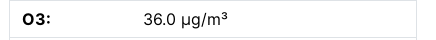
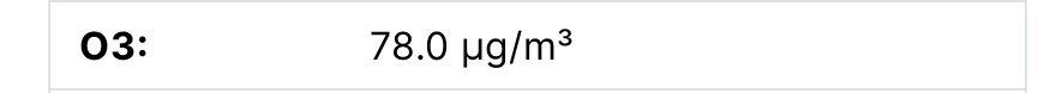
[143,9,228,29] 36.0 µg/m³ -> [370,21,574,68] 78.0 µg/m³

